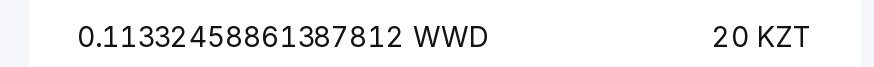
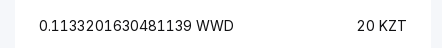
[77,19,489,53] 0.11332458861387812 WWD -> [39,17,234,34] 0.1133201630481139 WWD

